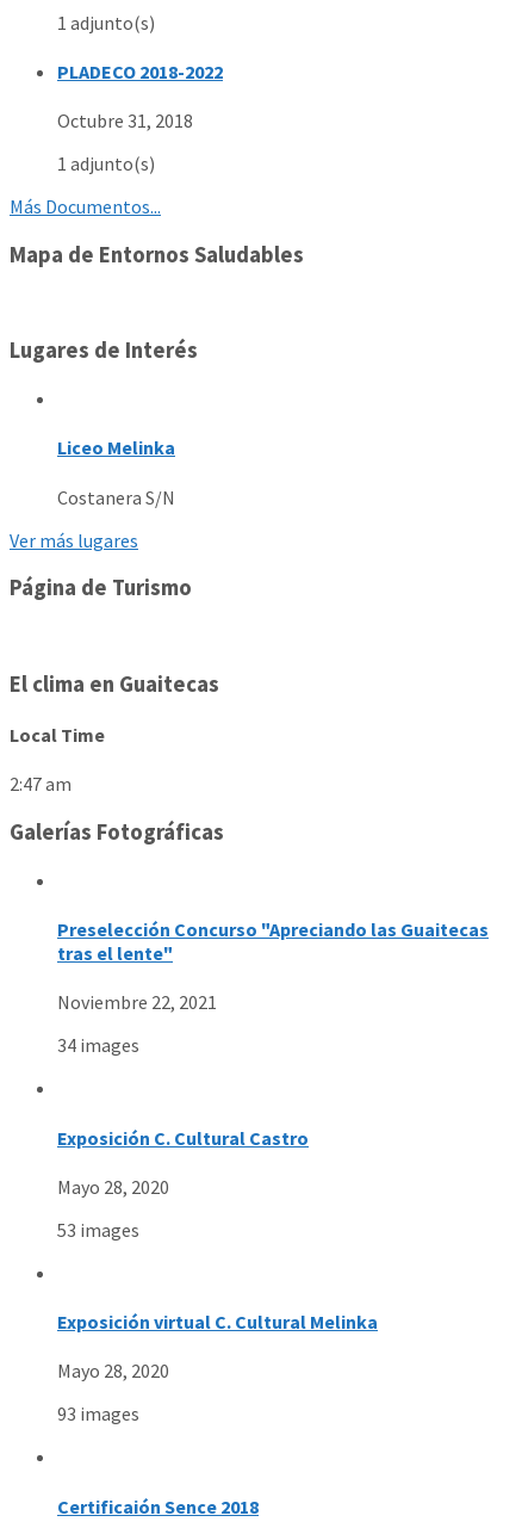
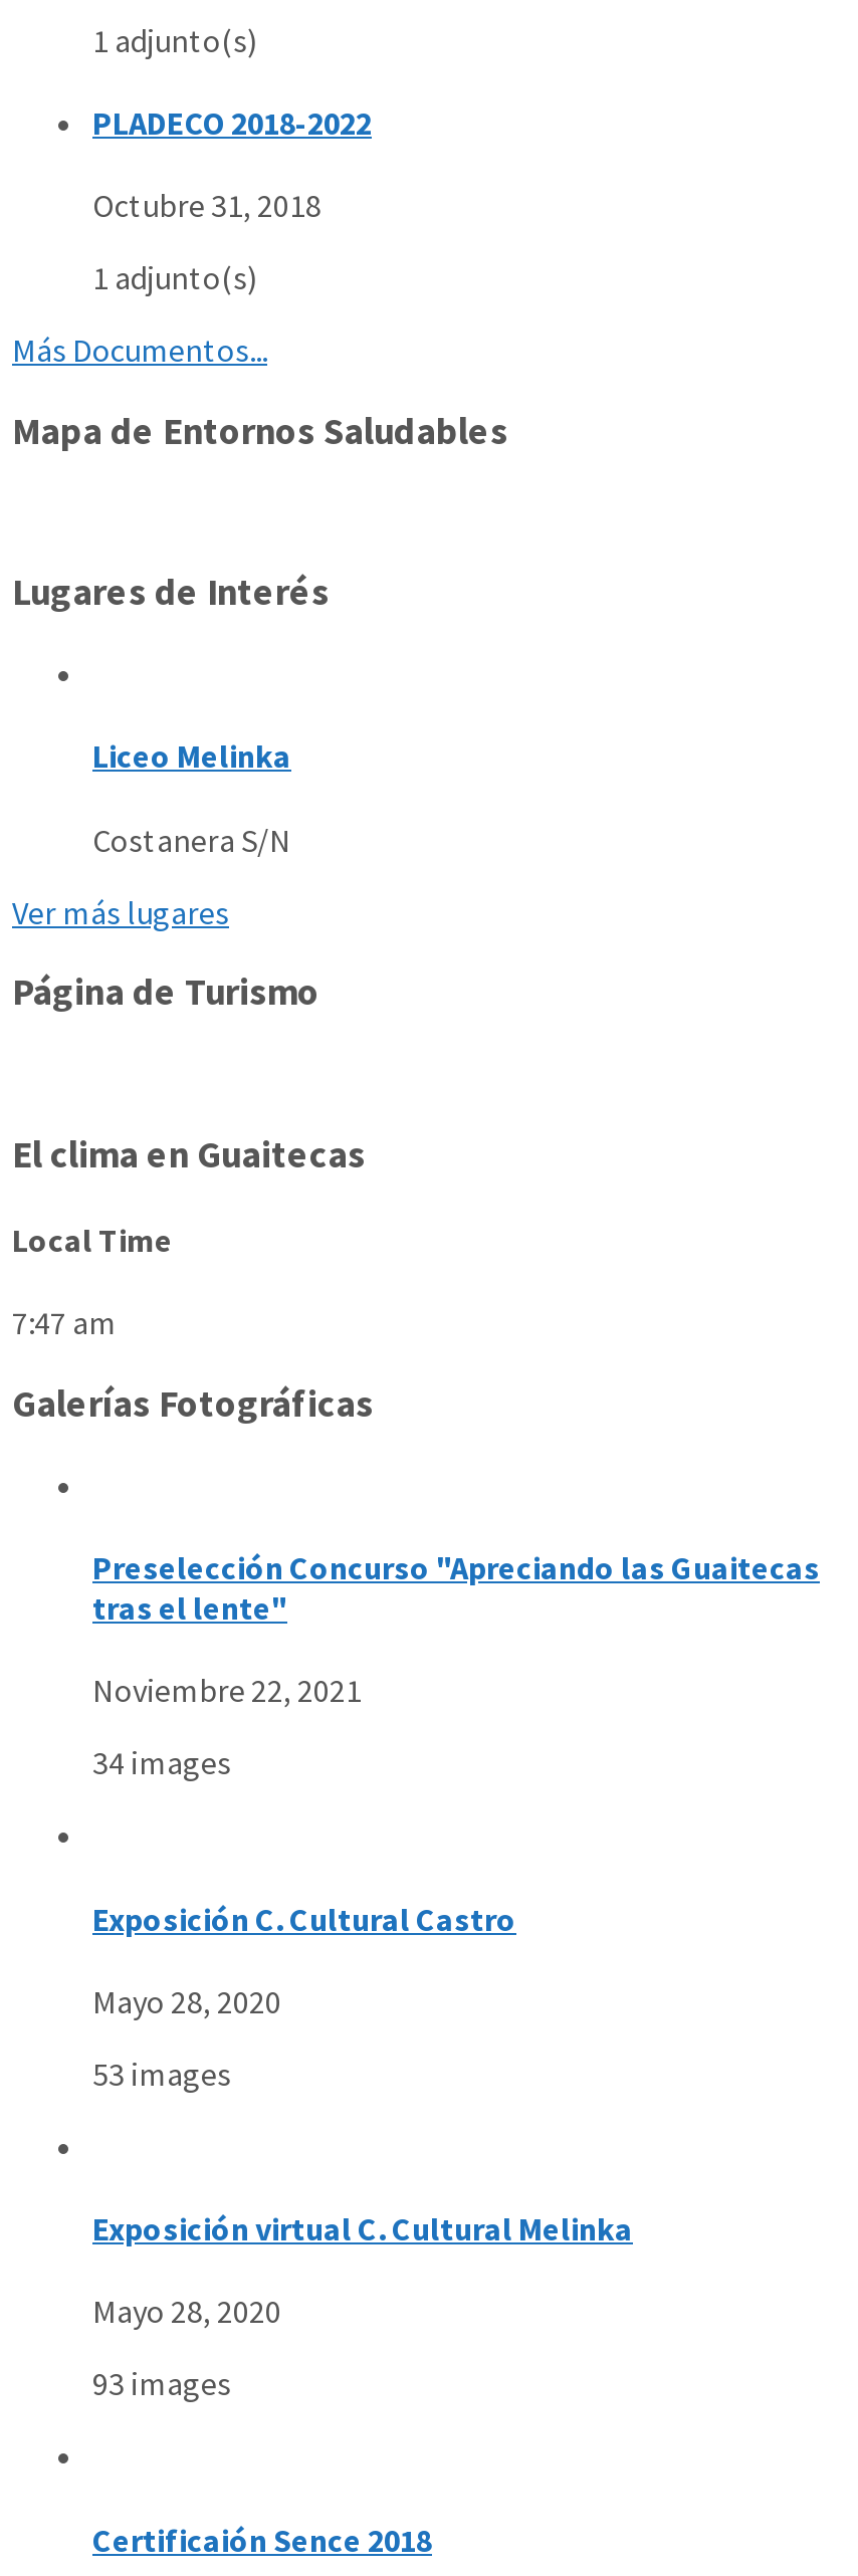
[10,772,72,796] 2:47 am -> [12,1303,117,1343] 7:47 am

